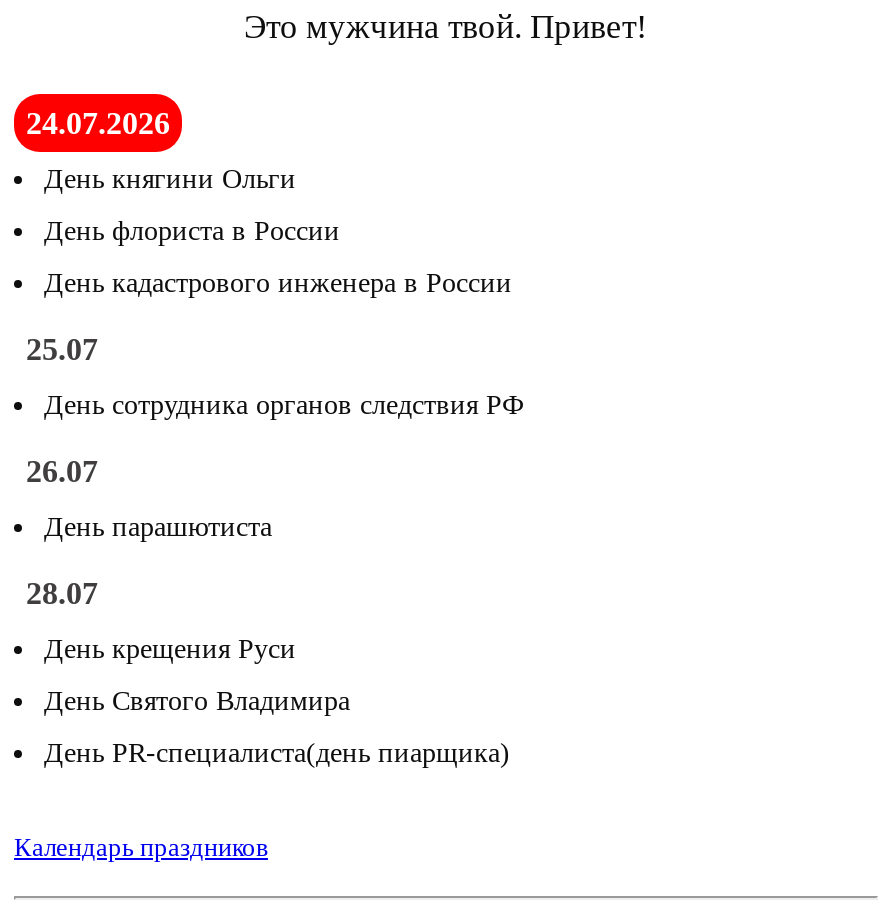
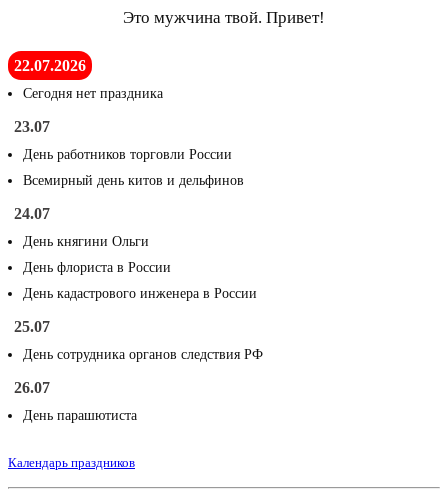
[26,107,170,141] 24.07.2026 -> [14,57,244,222] 22.07.2026 | Сегодня нет праздника | 23.07 | День работников торговли России | Всемирный день китов и дельфинов | 24.07
moved [26,165,524,543] -> [14,234,263,423]: День княгини Ольги | День флориста в России | День кадастрового инженера в России | 25.07 | День сотрудника органов следствия РФ | 26.07 | День парашютиста
[26,577,510,769] 28.07 | День крещения Руси | День Святого Владимира | День PR-специалиста(день пиарщика) -> none

